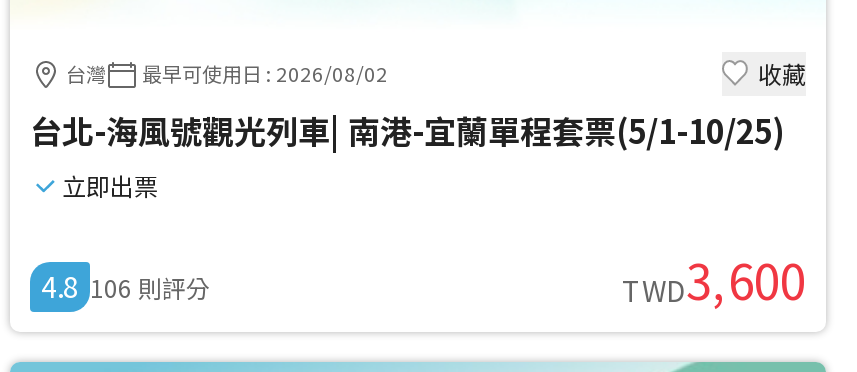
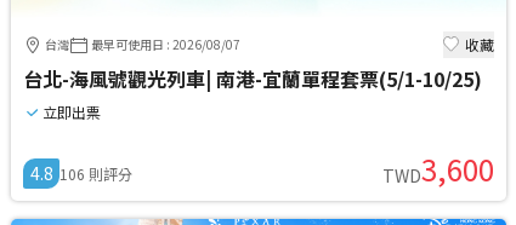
[142,57,388,87] 最早可使用日: 2026/08/02 -> [91,35,240,53] 最早可使用日: 2026/08/07

